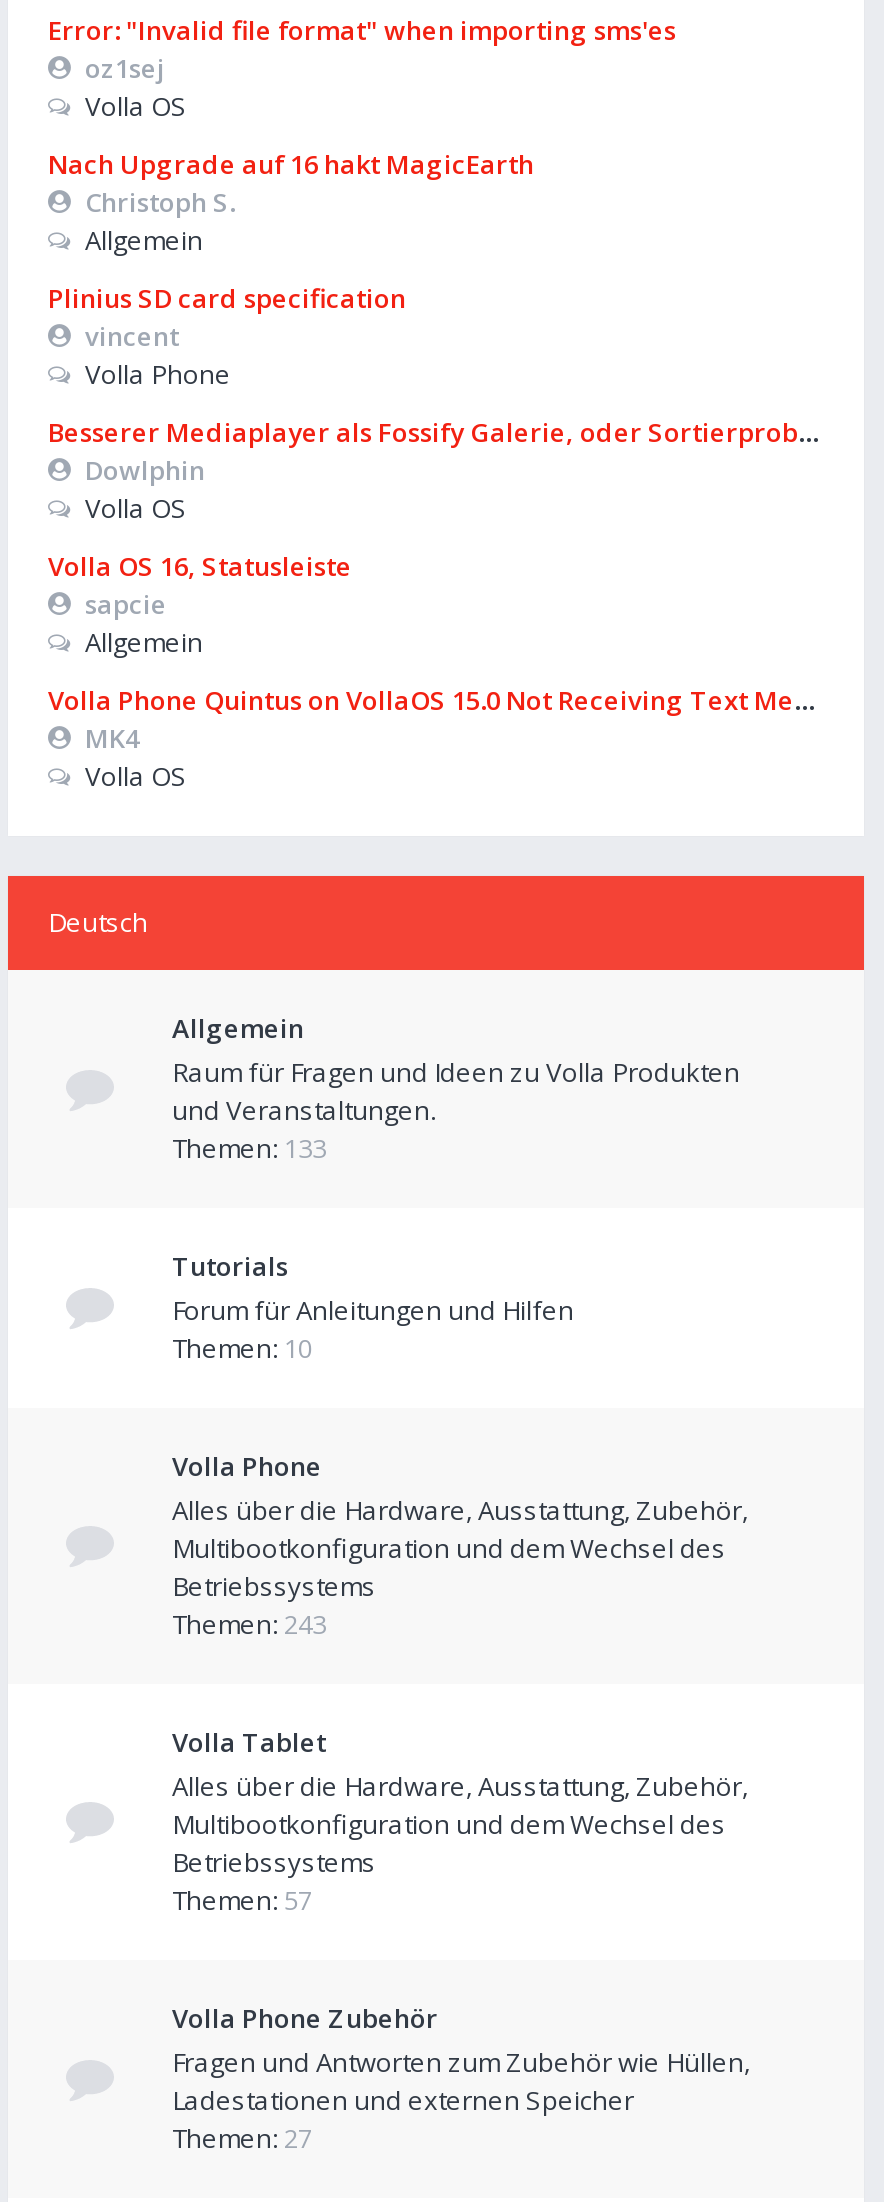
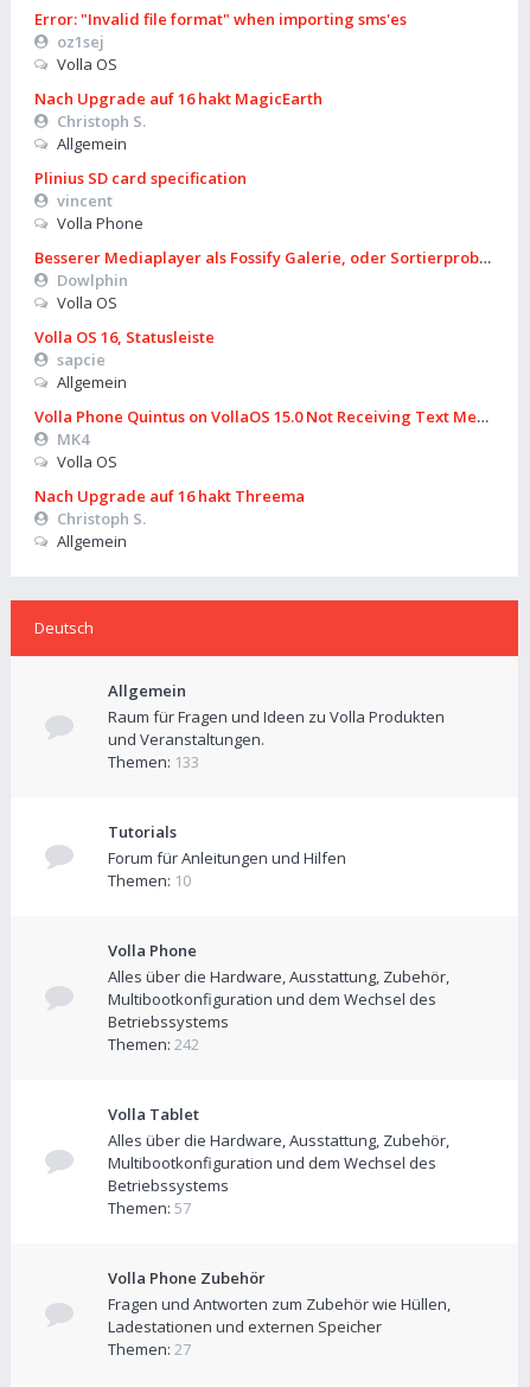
none -> [34,485,305,552] Nach Upgrade auf 16 hakt Threema | Christoph S. | Allgemein
[172,1606,326,1642] Themen: 243 -> [108,1033,199,1055] Themen: 242

